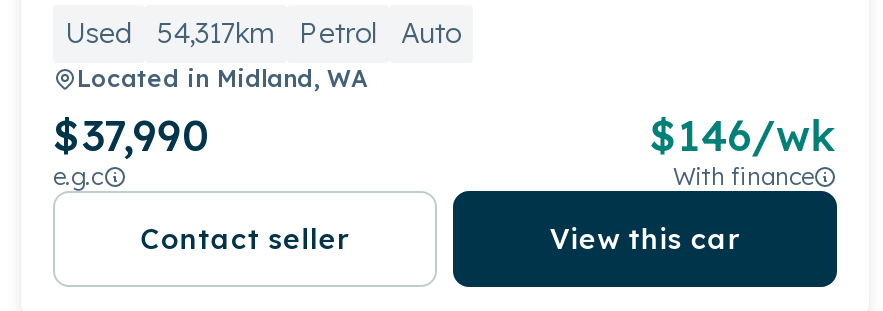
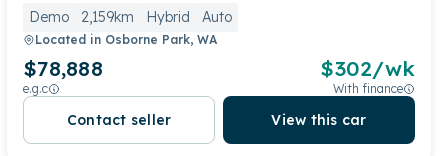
[65,15,377,51] Used | 54,317km | Petrol -> [29,8,190,26] Demo | 2,159km | Hybrid
[53,63,367,161] Located in Midland, WA | $37,990 -> [23,32,217,81] Located in Osborne Park, WA | $78,888
[649,109,837,161] $146/wk -> [320,55,415,81] $302/wk

